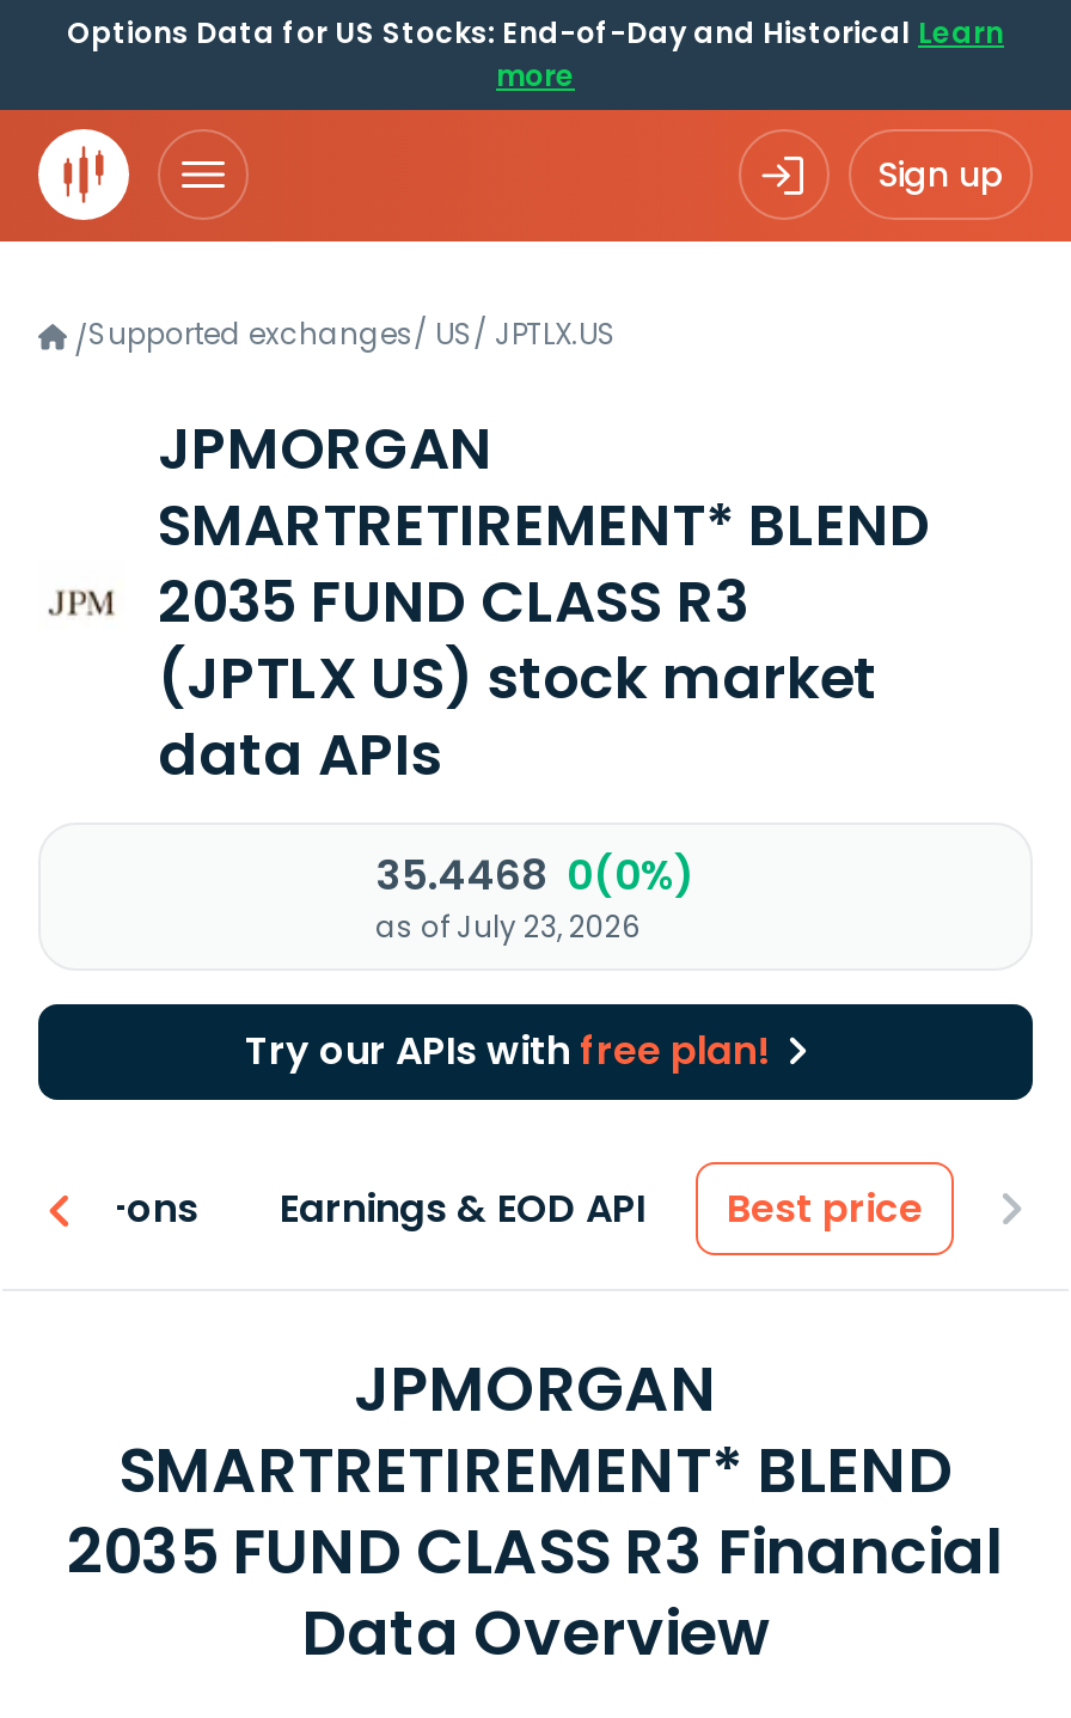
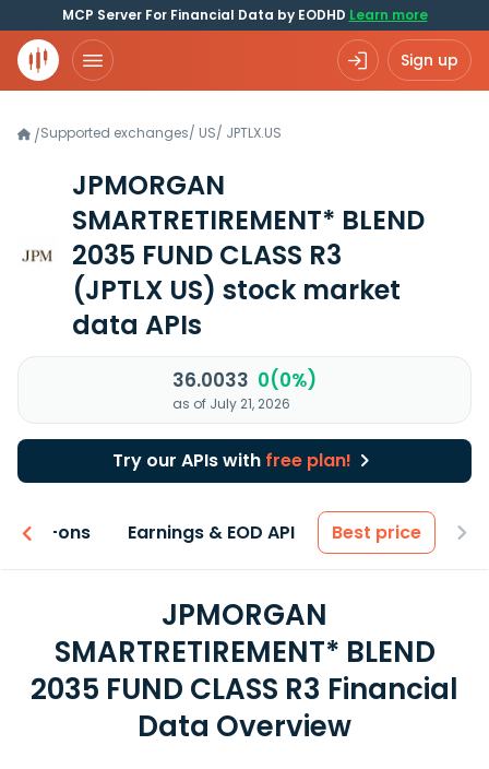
[67,12,1004,96] Options Data for US Stocks: End-of-Day and Historical Learn | more -> [62,5,427,24] MCP Server For Financial Data by EODHD Learn more
[375,846,696,904] 35.4468 0(0%) -> [172,367,317,393] 36.0033 0(0%)
[375,906,641,947] as of July 23, 2026 -> [172,394,290,413] as of July 21, 2026

